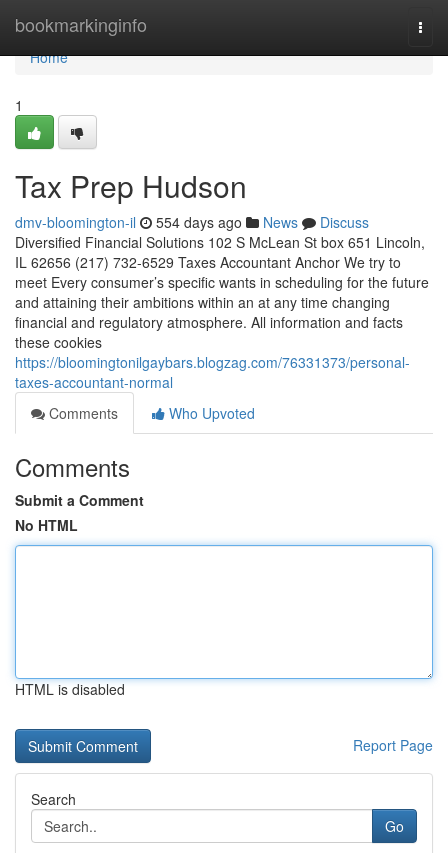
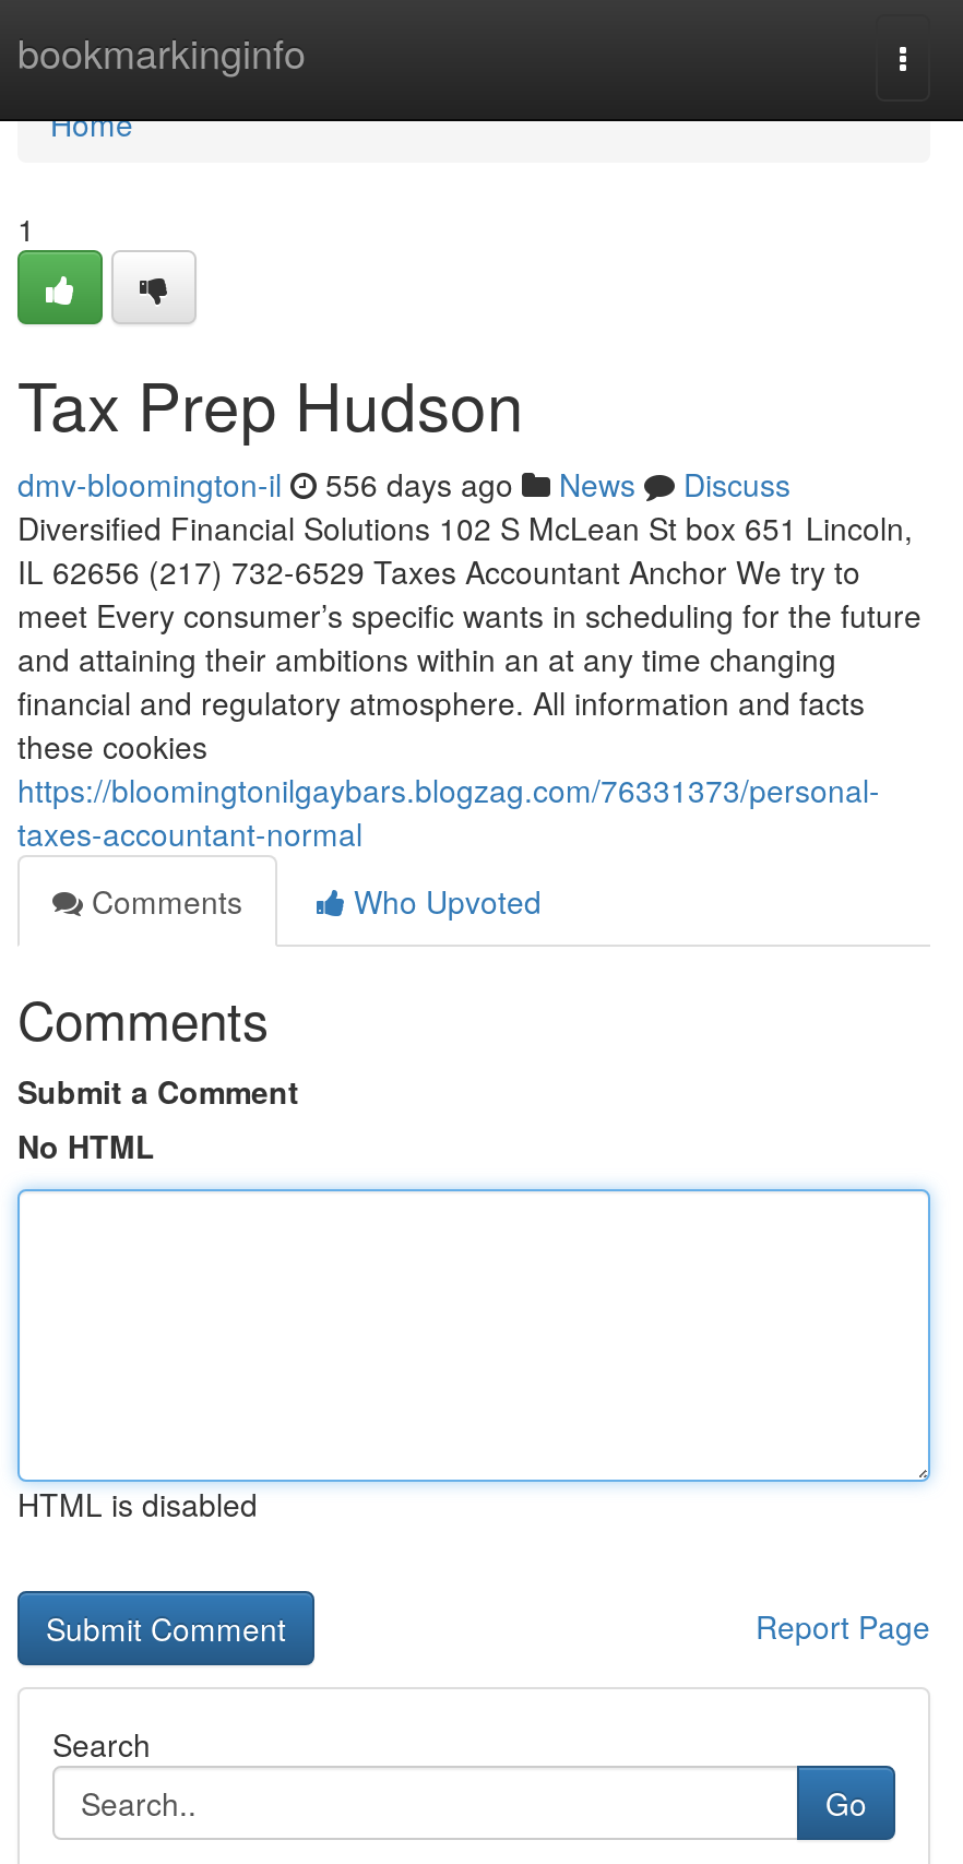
[15,212,369,232] dmv-bloomington-il 554 days ago News Discuss -> [17,462,790,506] dmv-bloomington-il 556 days ago News Discuss

